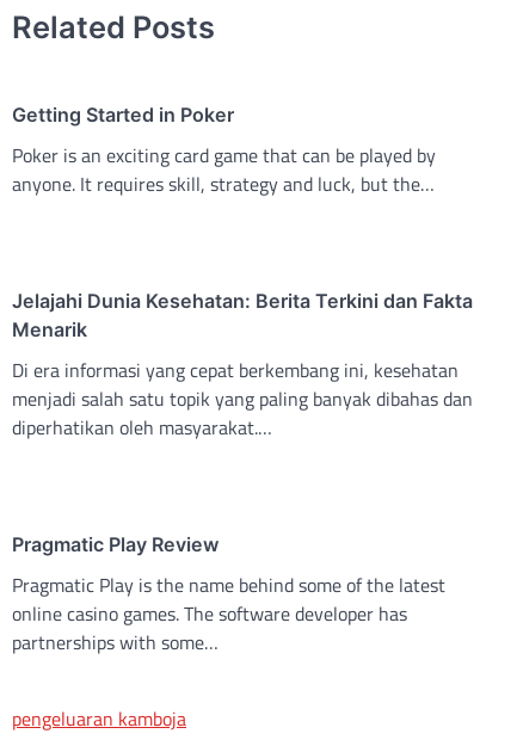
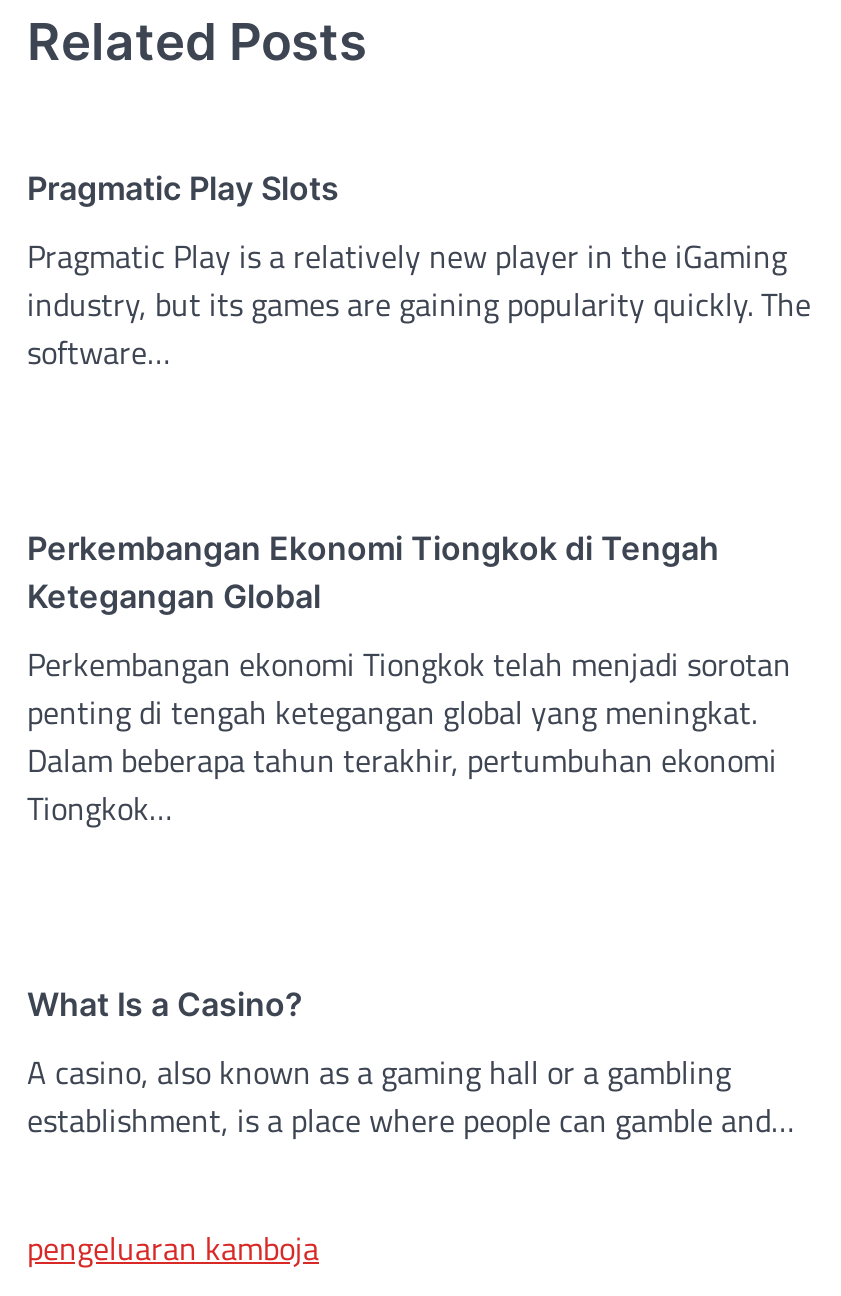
[12,103,234,126] Getting Started in Poker -> [27,168,339,208] Pragmatic Play Slots
[12,141,436,198] Poker is an exciting card game that can be played by | anyone. It requires skill, strategy and luck, but the… -> [27,232,811,376] Pragmatic Play is a relatively new player in the iGaming | industry, but its games are gaining popularity quickly. The | software…
[12,289,473,341] Jelajahi Dunia Kesehatan: Berita Terkini dan Fakta | Menarik -> [27,528,719,616] Perkembangan Ekonomi Tiongkok di Tengah | Ketegangan Global
[12,356,473,442] Di era informasi yang cepat berkembang ini, kesehatan | menjadi salah satu topik yang paling banyak dibahas dan | diperhatikan oleh masyarakat.… -> [27,640,791,832] Perkembangan ekonomi Tiongkok telah menjadi sorotan | penting di tengah ketegangan global yang meningkat. | Dalam beberapa tahun terakhir, pertumbuhan ekonomi | Tiongkok…
[12,532,219,556] Pragmatic Play Review -> [27,984,303,1024] What Is a Casino?
[12,570,445,656] Pragmatic Play is the name behind some of the latest | online casino games. The software developer has | partnerships with some… -> [27,1048,795,1144] A casino, also known as a gaming hall or a gambling | establishment, is a place where people can gamble and…

